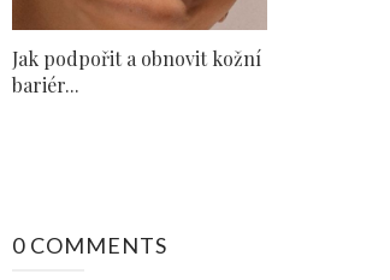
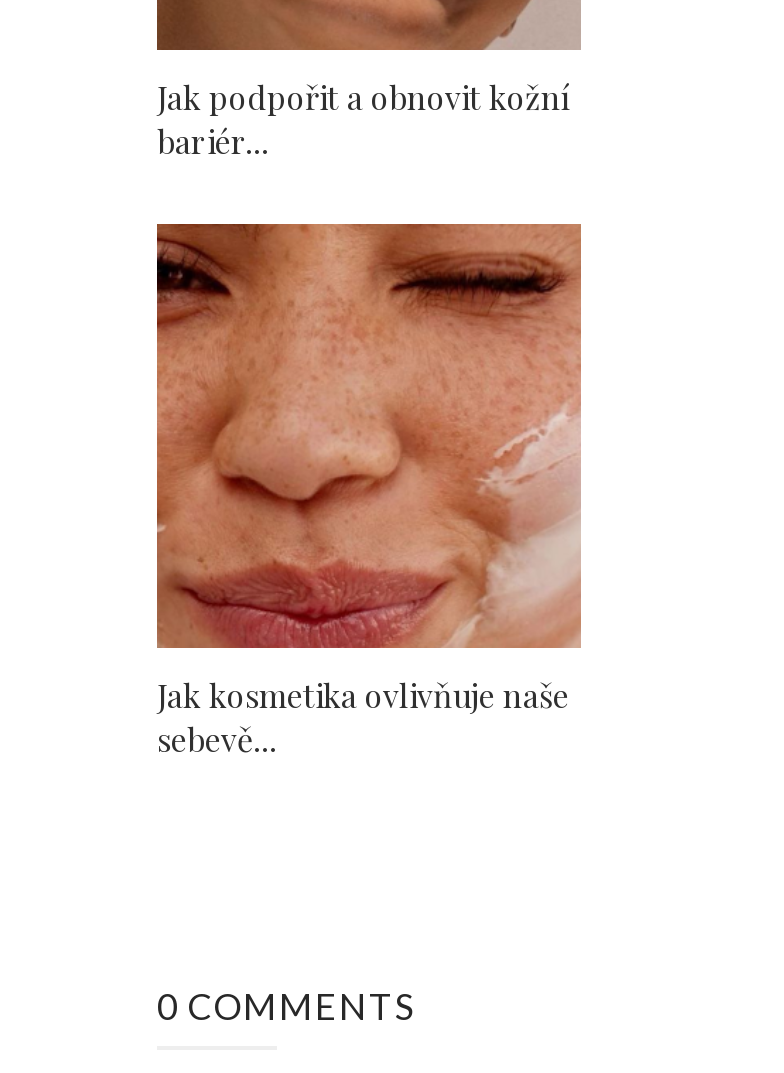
none -> [155,222,581,760] [image] | Jak kosmetika ovlivňuje naše | sebevě...

